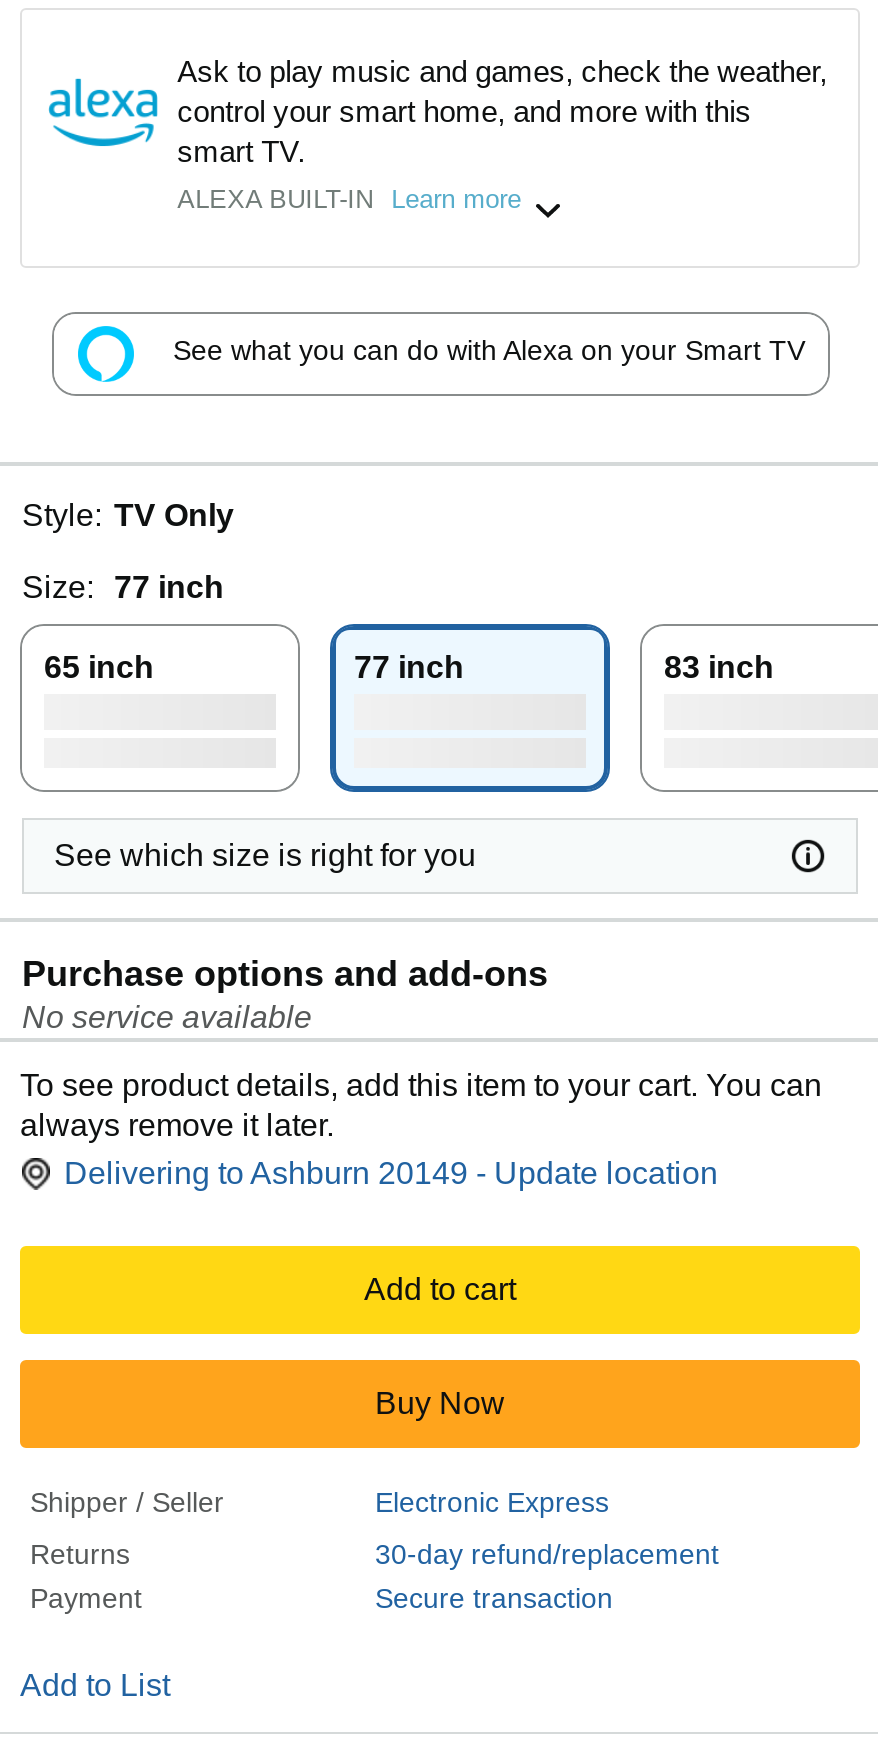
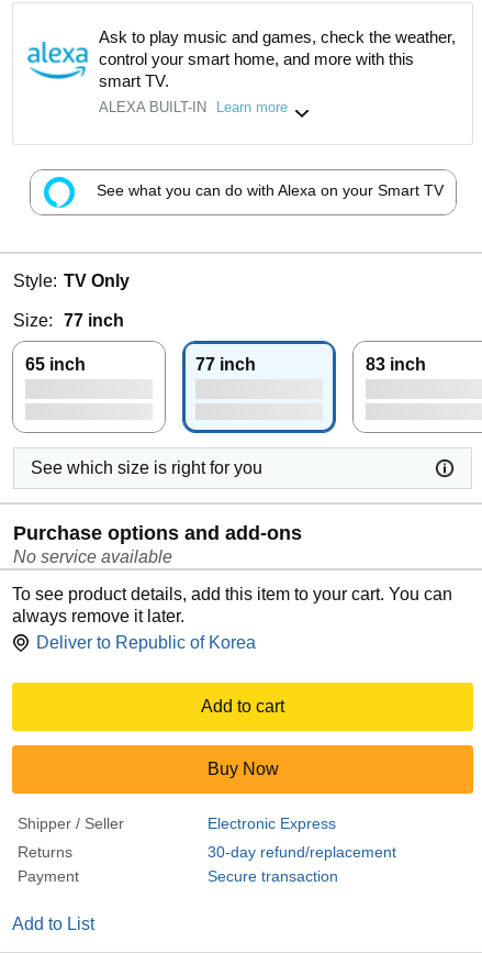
[64,1157,718,1191] Delivering to Ashburn 20149 - Update location -> [36,634,256,652] Deliver to Republic of Korea

